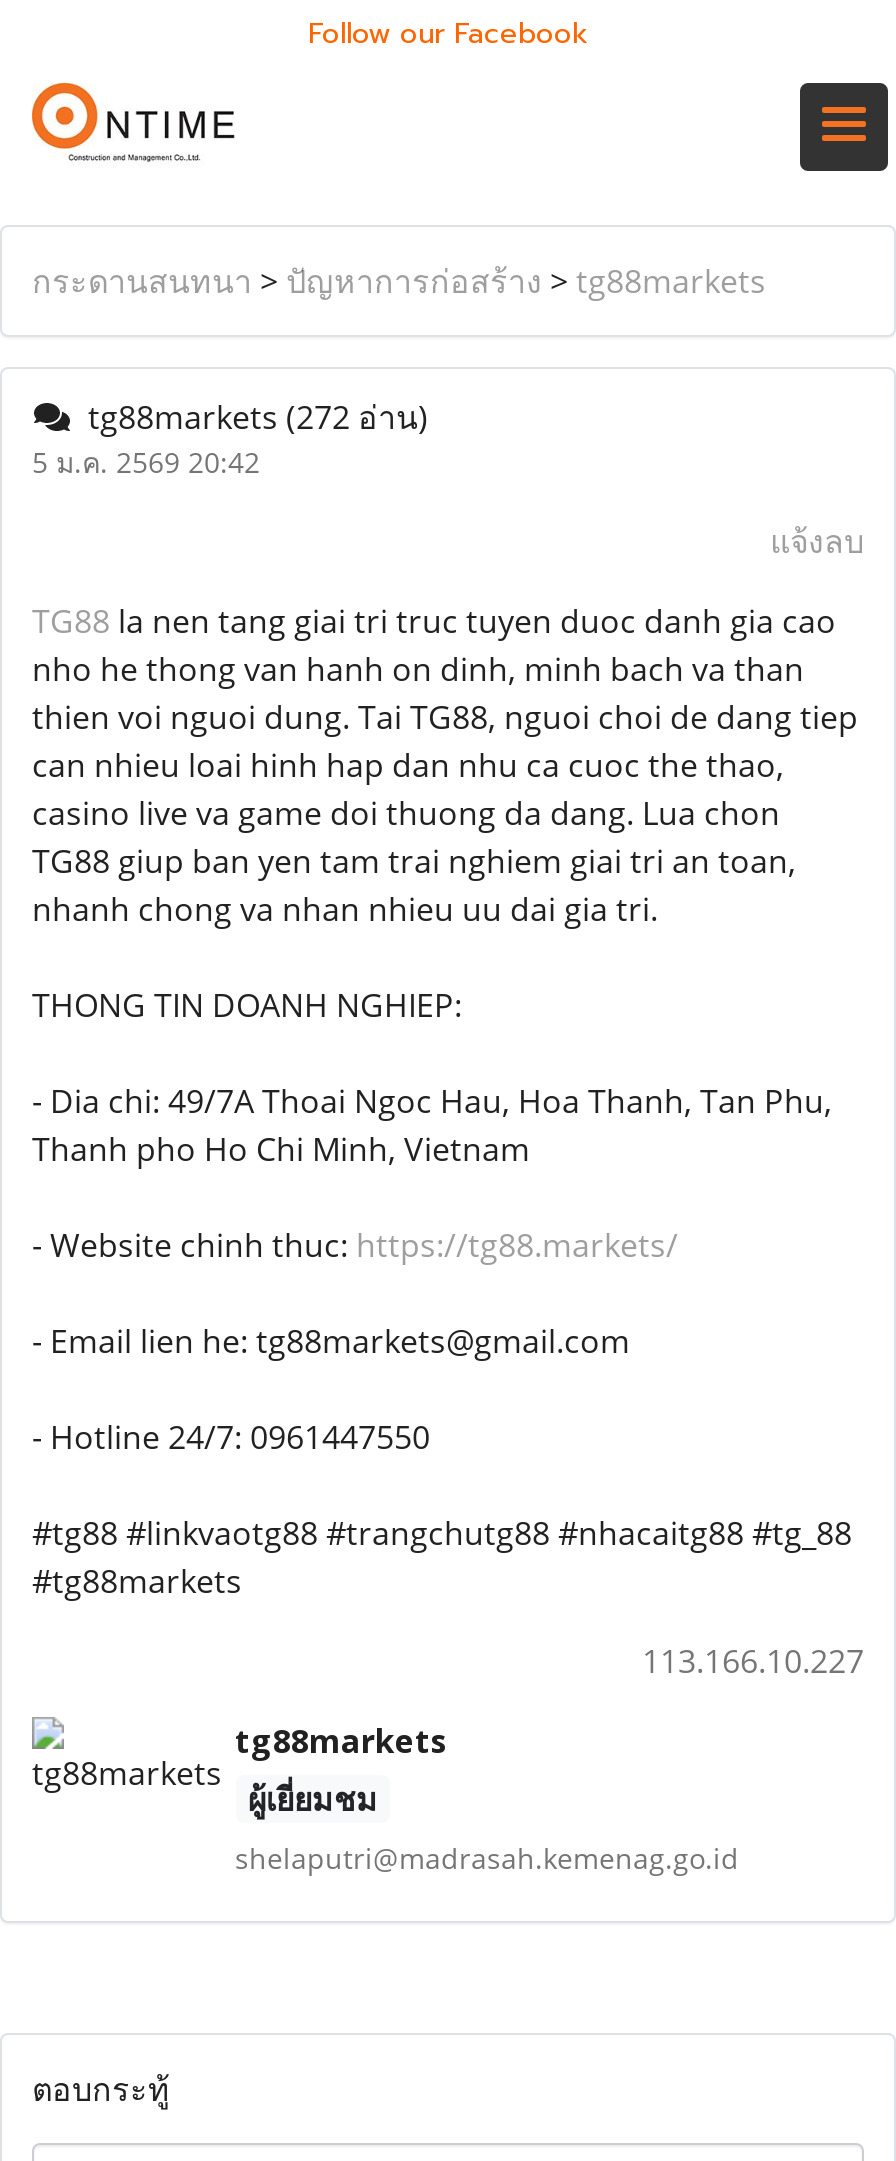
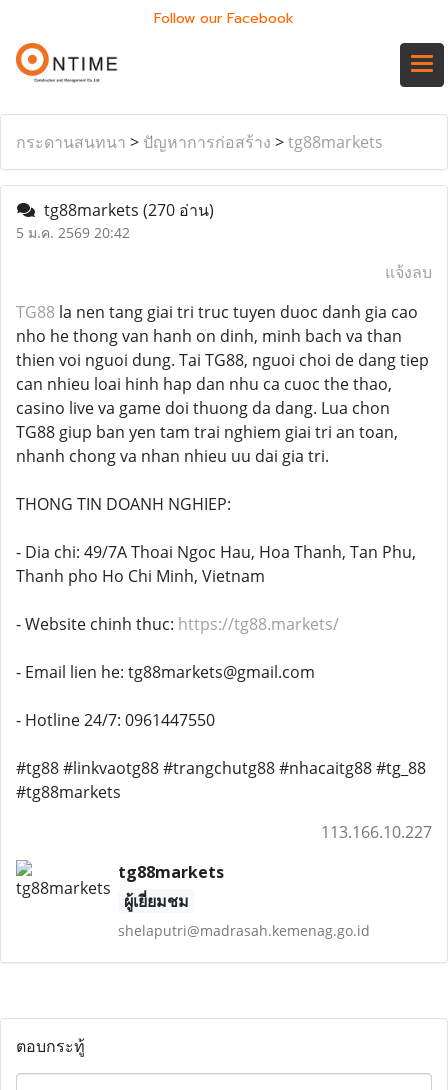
[72,395,428,439] tg88markets (272 อ่าน) -> [36,199,214,221] tg88markets (270 อ่าน)

